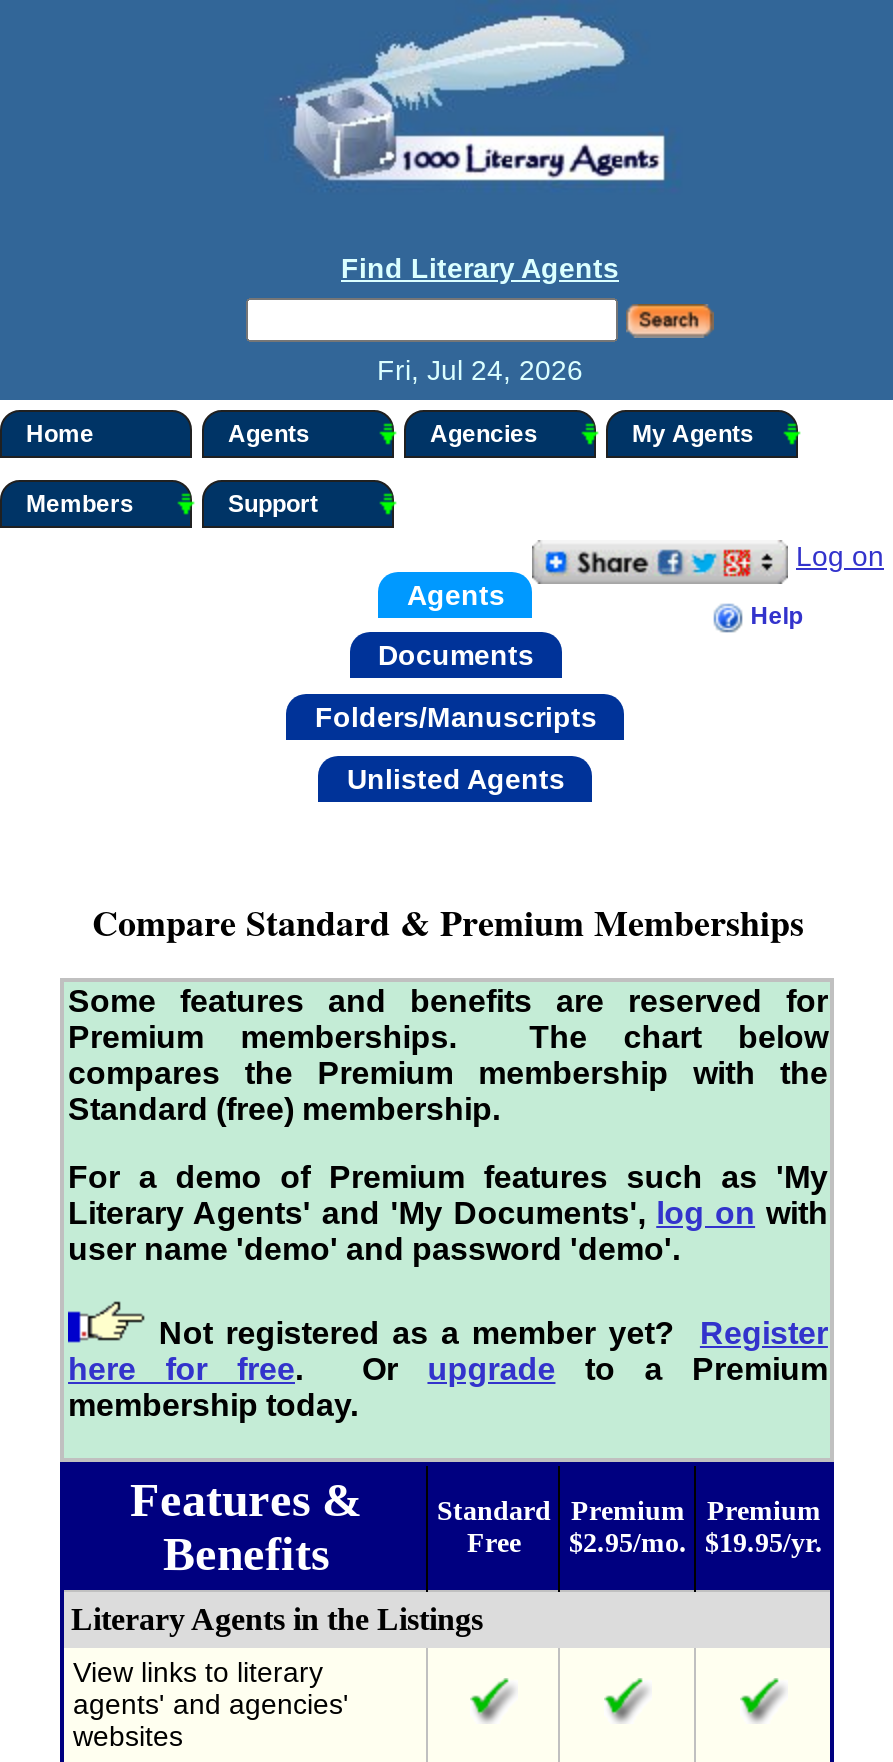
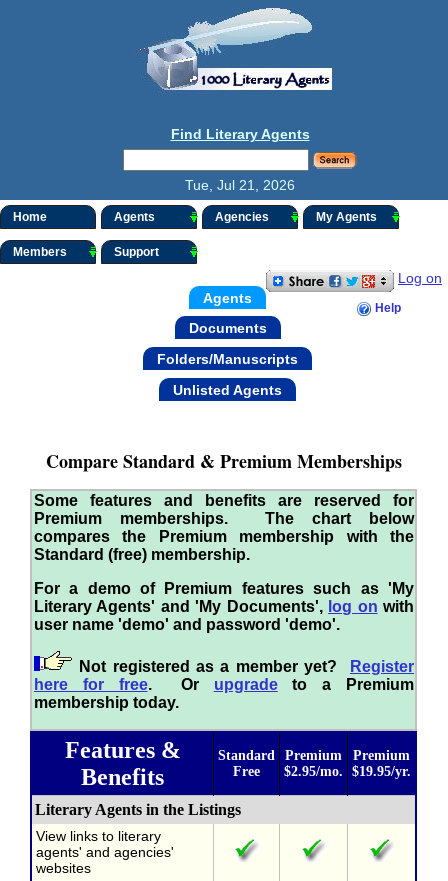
[377,354,583,386] Fri, Jul 24, 2026 -> [185,177,295,193] Tue, Jul 21, 2026

